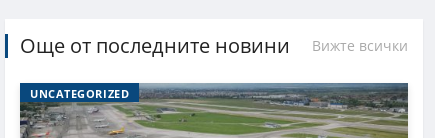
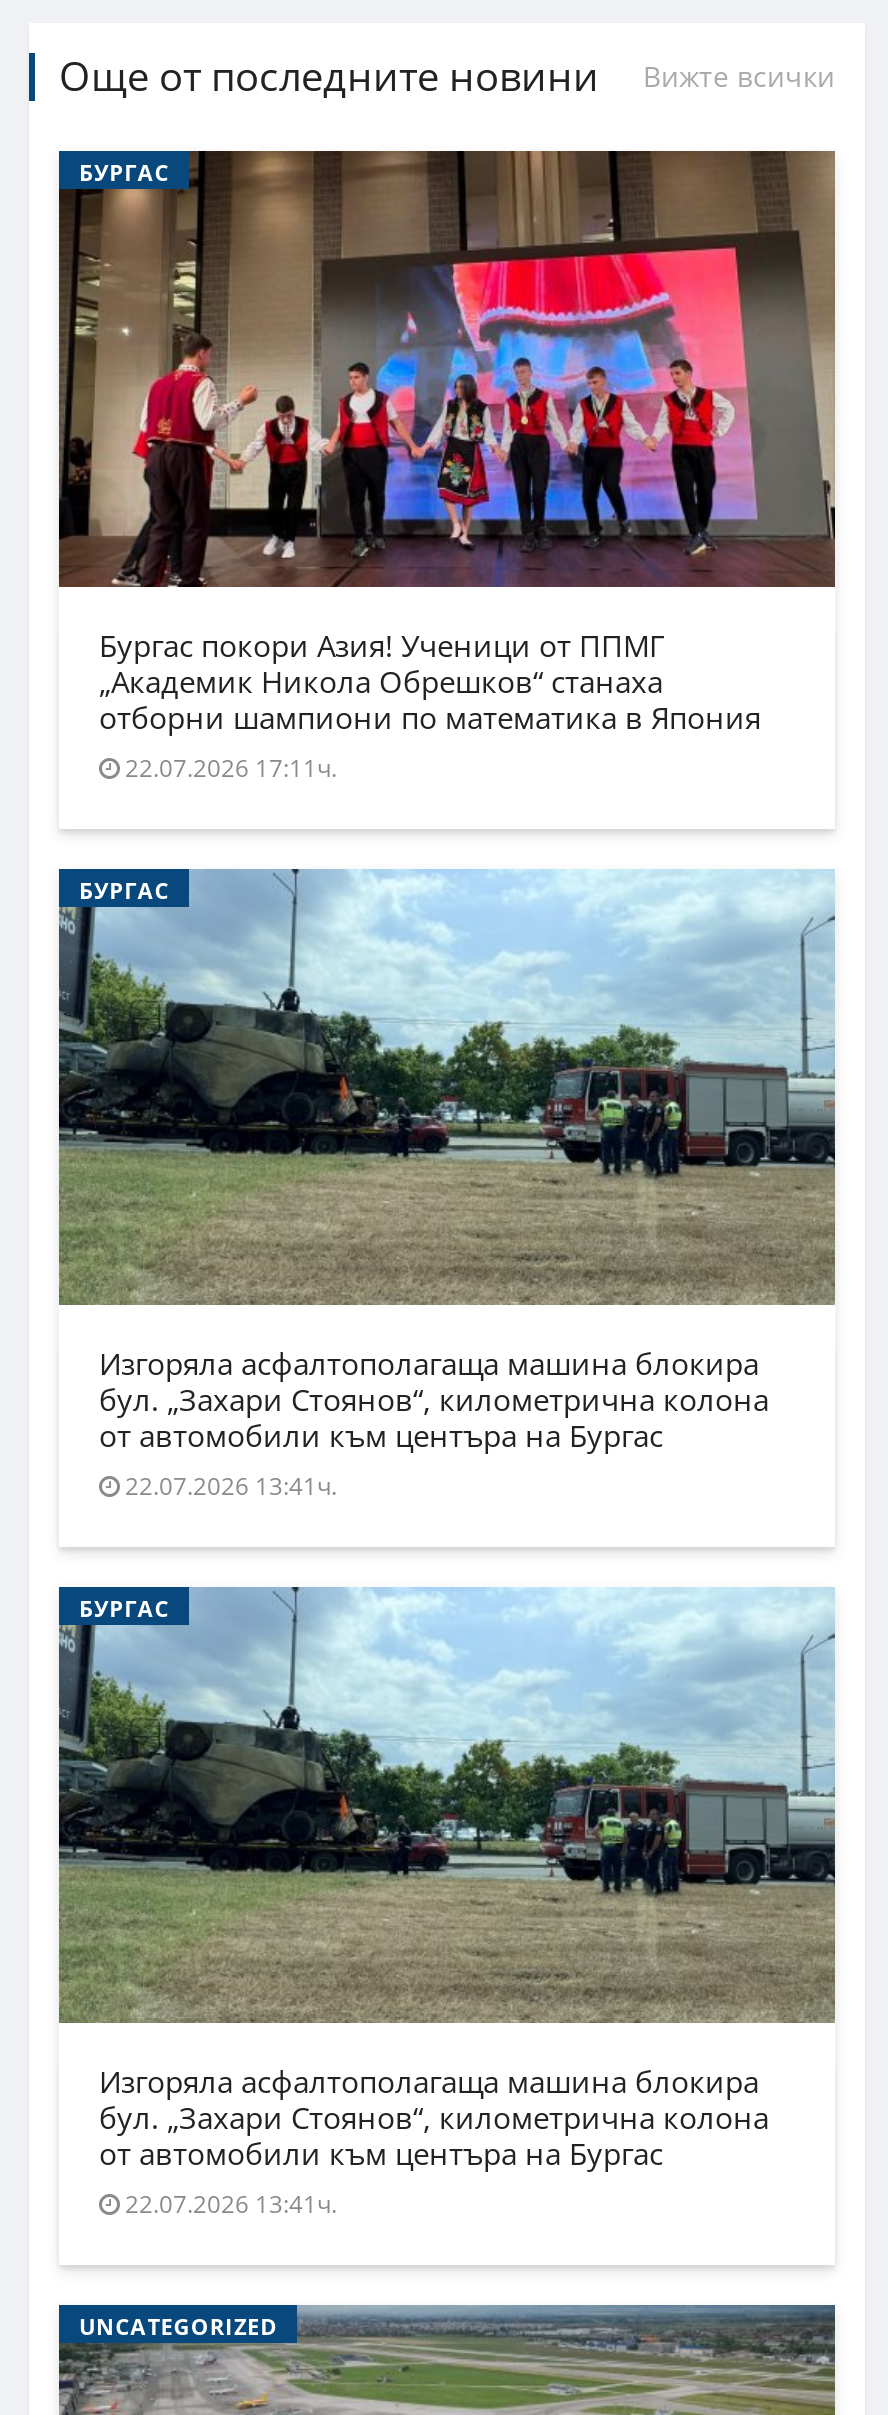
none -> [59,149,835,589] [image] | БУРГАС
none -> [59,867,835,1307] [image] | БУРГАС
none -> [59,1585,835,2025] [image] | БУРГАС
none -> [99,625,761,785] Бургас покори Азия! Ученици от ППМГ | „Академик Никола Обрешков“ станаха | отборни шампиони по математика в Япония | 22.07.2026 17:11ч.
none -> [99,1343,769,1503] Изгоряла асфалтополагаща машина блокира | бул. „Захари Стоянов“, километрична колона | от автомобили към центъра на Бургас | 22.07.2026 13:41ч.
none -> [99,2061,769,2221] Изгоряла асфалтополагаща машина блокира | бул. „Захари Стоянов“, километрична колона | от автомобили към центъра на Бургас | 22.07.2026 13:41ч.

